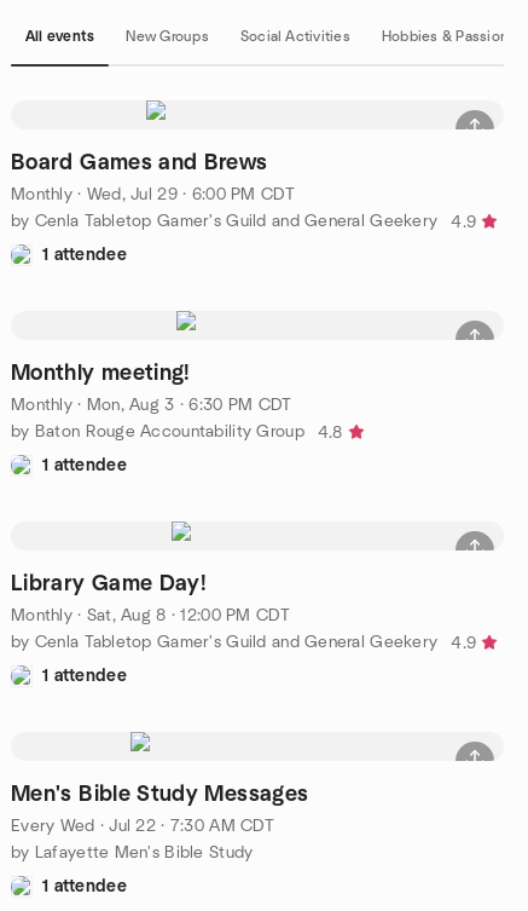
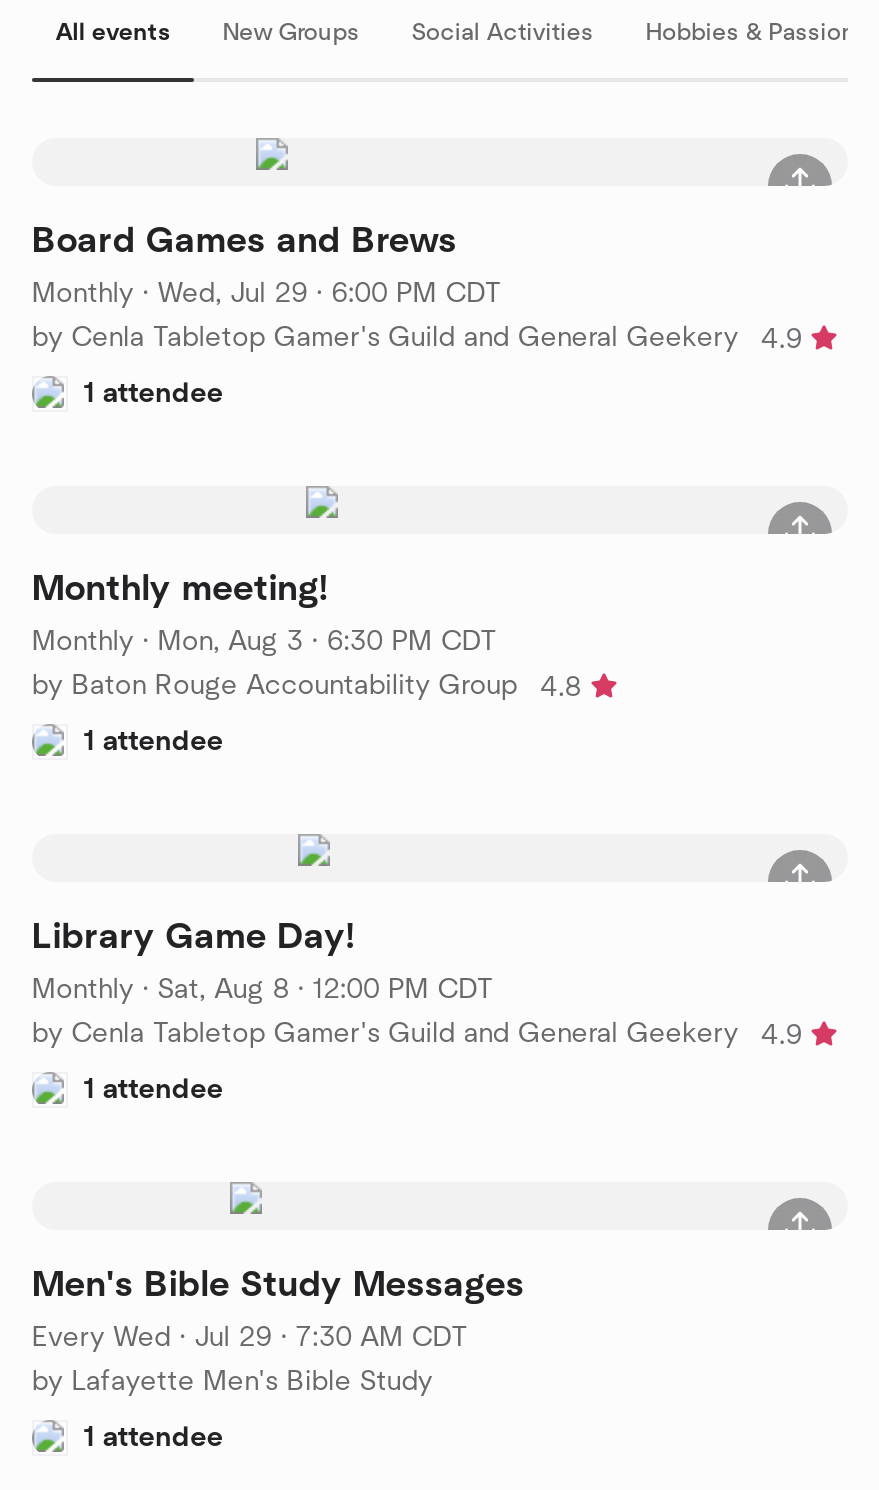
[11,817,274,834] Every Wed · Jul 22 · 7:30 AM CDT -> [32,1323,468,1351] Every Wed · Jul 29 · 7:30 AM CDT

